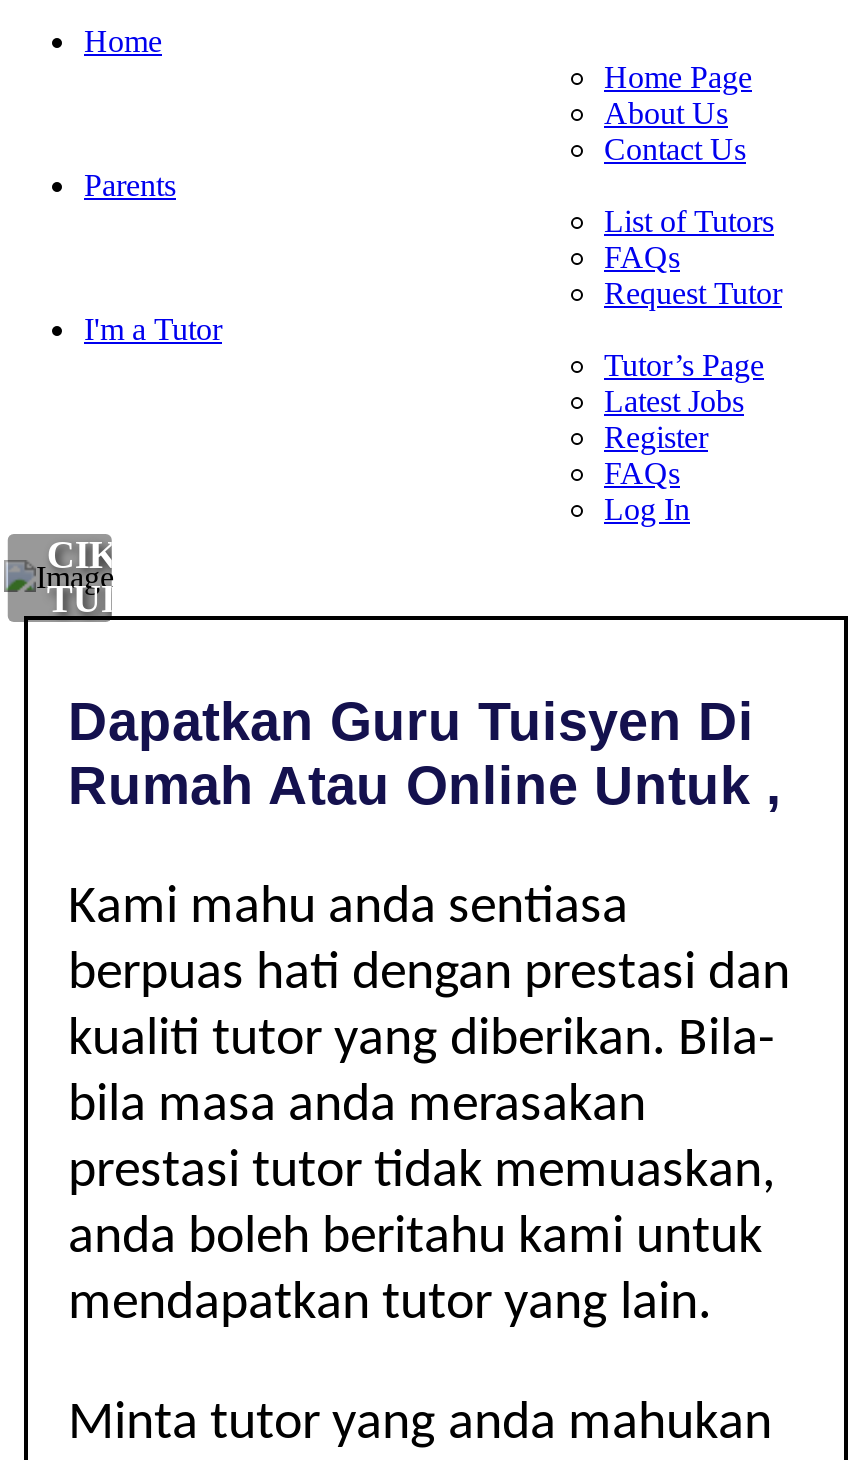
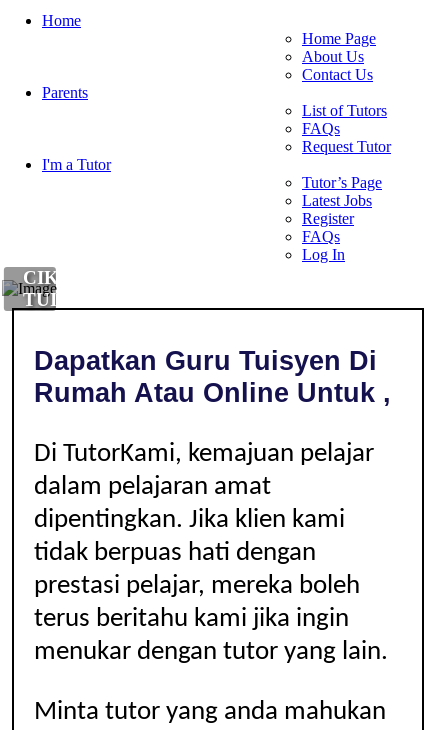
[68,882,790,1332] Kami mahu anda sentiasa | berpuas hati dengan prestasi dan | kualiti tutor yang diberikan. Bila- | bila masa anda merasakan | prestasi tutor tidak memuaskan, | anda boleh beritahu kami untuk | mendapatkan tutor yang lain. -> [34,441,388,666] Di TutorKami, kemajuan pelajar | dalam pelajaran amat | dipentingkan. Jika klien kami | tidak berpuas hati dengan | prestasi pelajar, mereka boleh | terus beritahu kami jika ingin | menukar dengan tutor yang lain.

